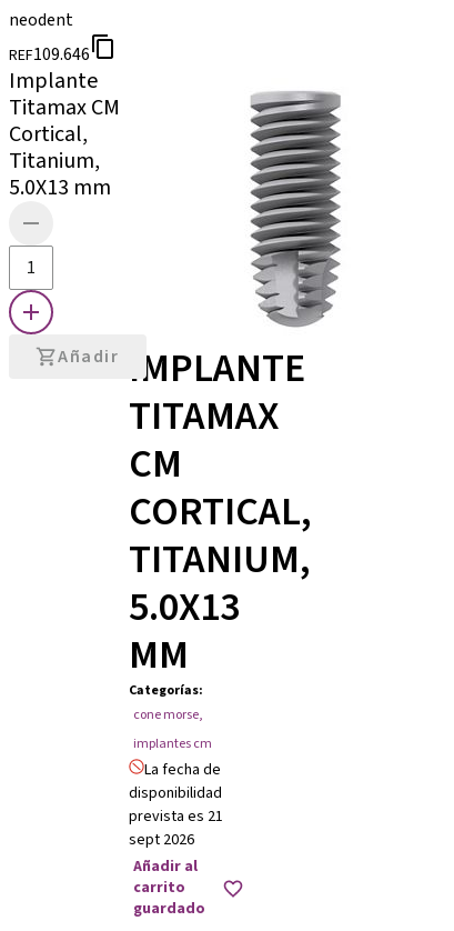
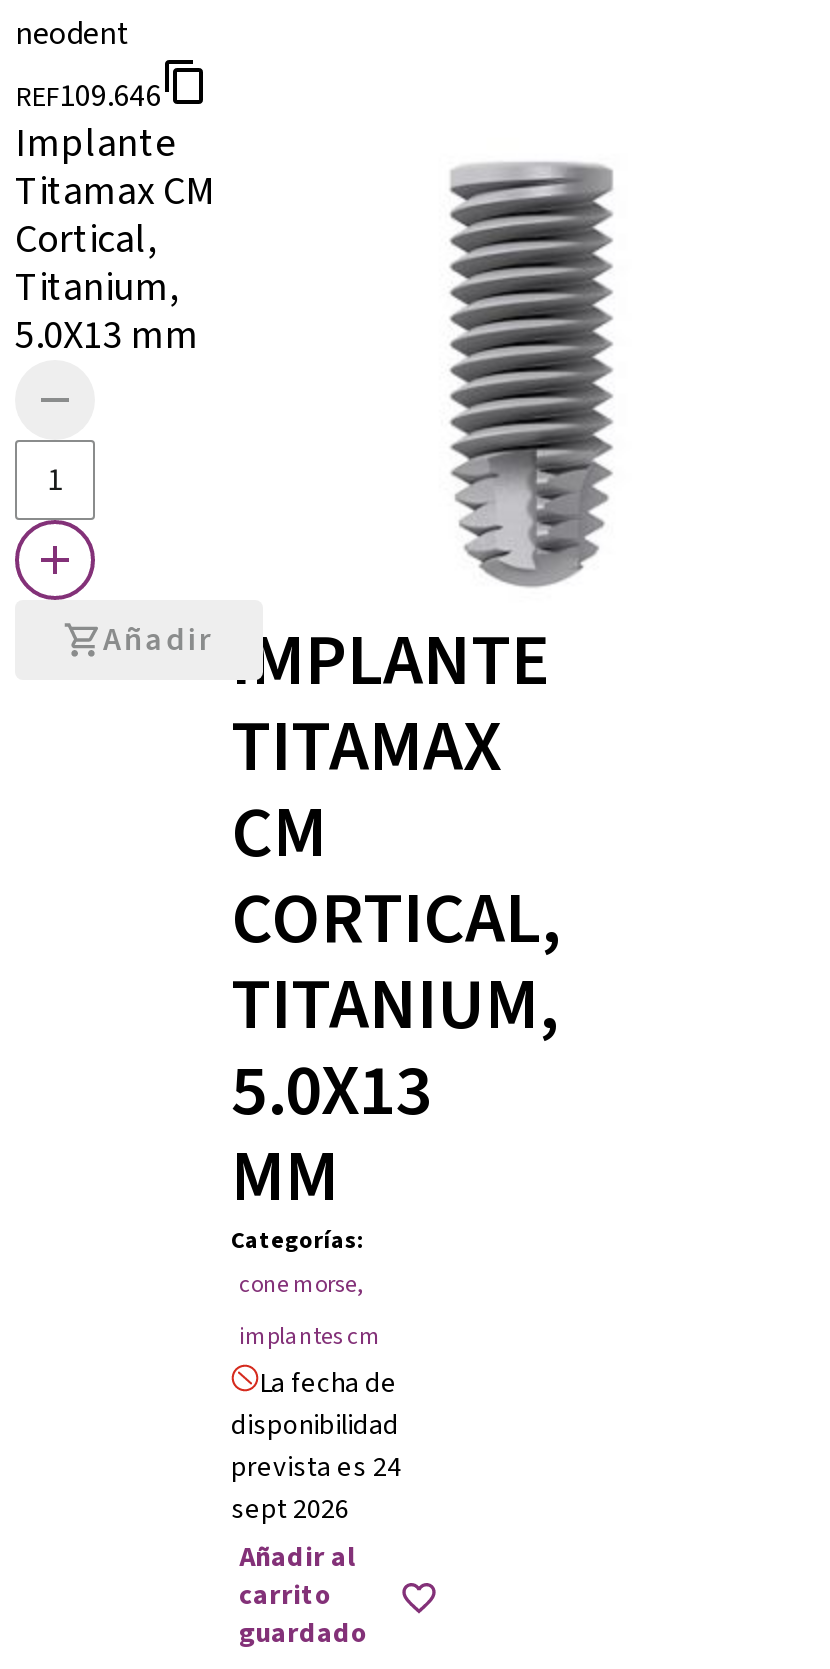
[129,805,223,828] prevista es 21 -> [231,1448,401,1488] prevista es 24

